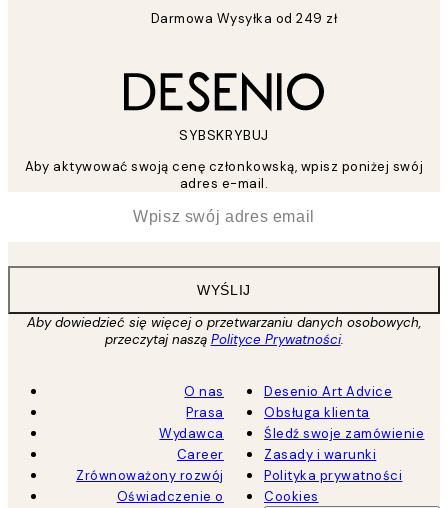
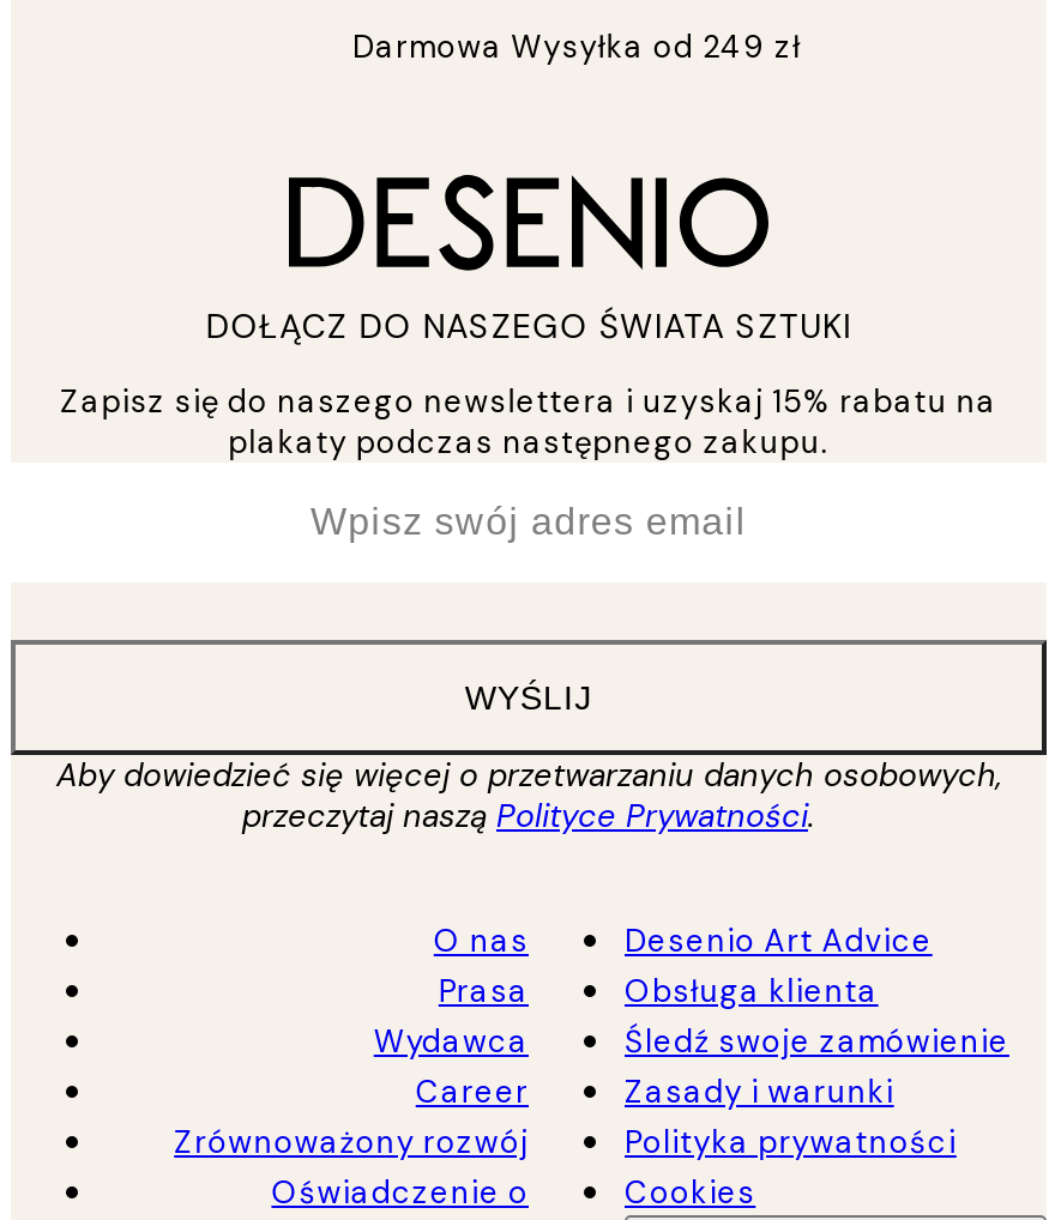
[179,126,269,144] SYBSKRYBUJ -> [206,304,852,347] DOŁĄCZ DO NASZEGO ŚWIATA SZTUKI
[25,158,423,192] Aby aktywować swoją cenę członkowską, wpisz poniżej swój | adres e-mail. -> [60,381,997,462] Zapisz się do naszego newslettera i uzyskaj 15% rabatu na | plakaty podczas następnego zakupu.

